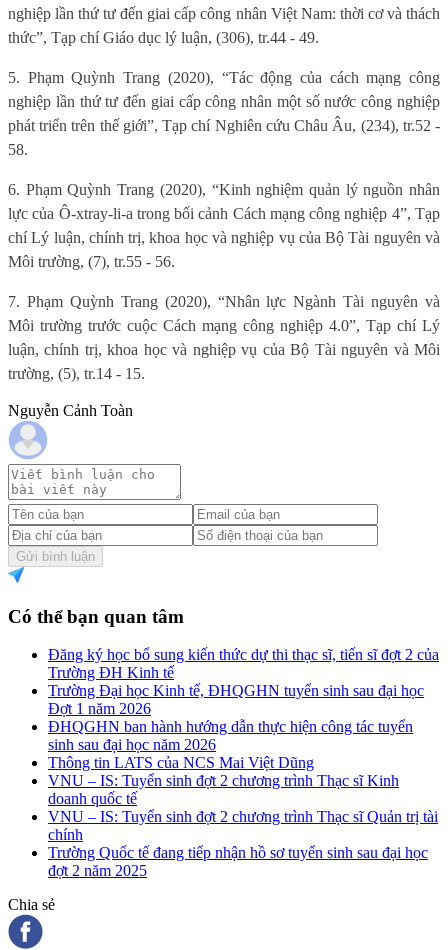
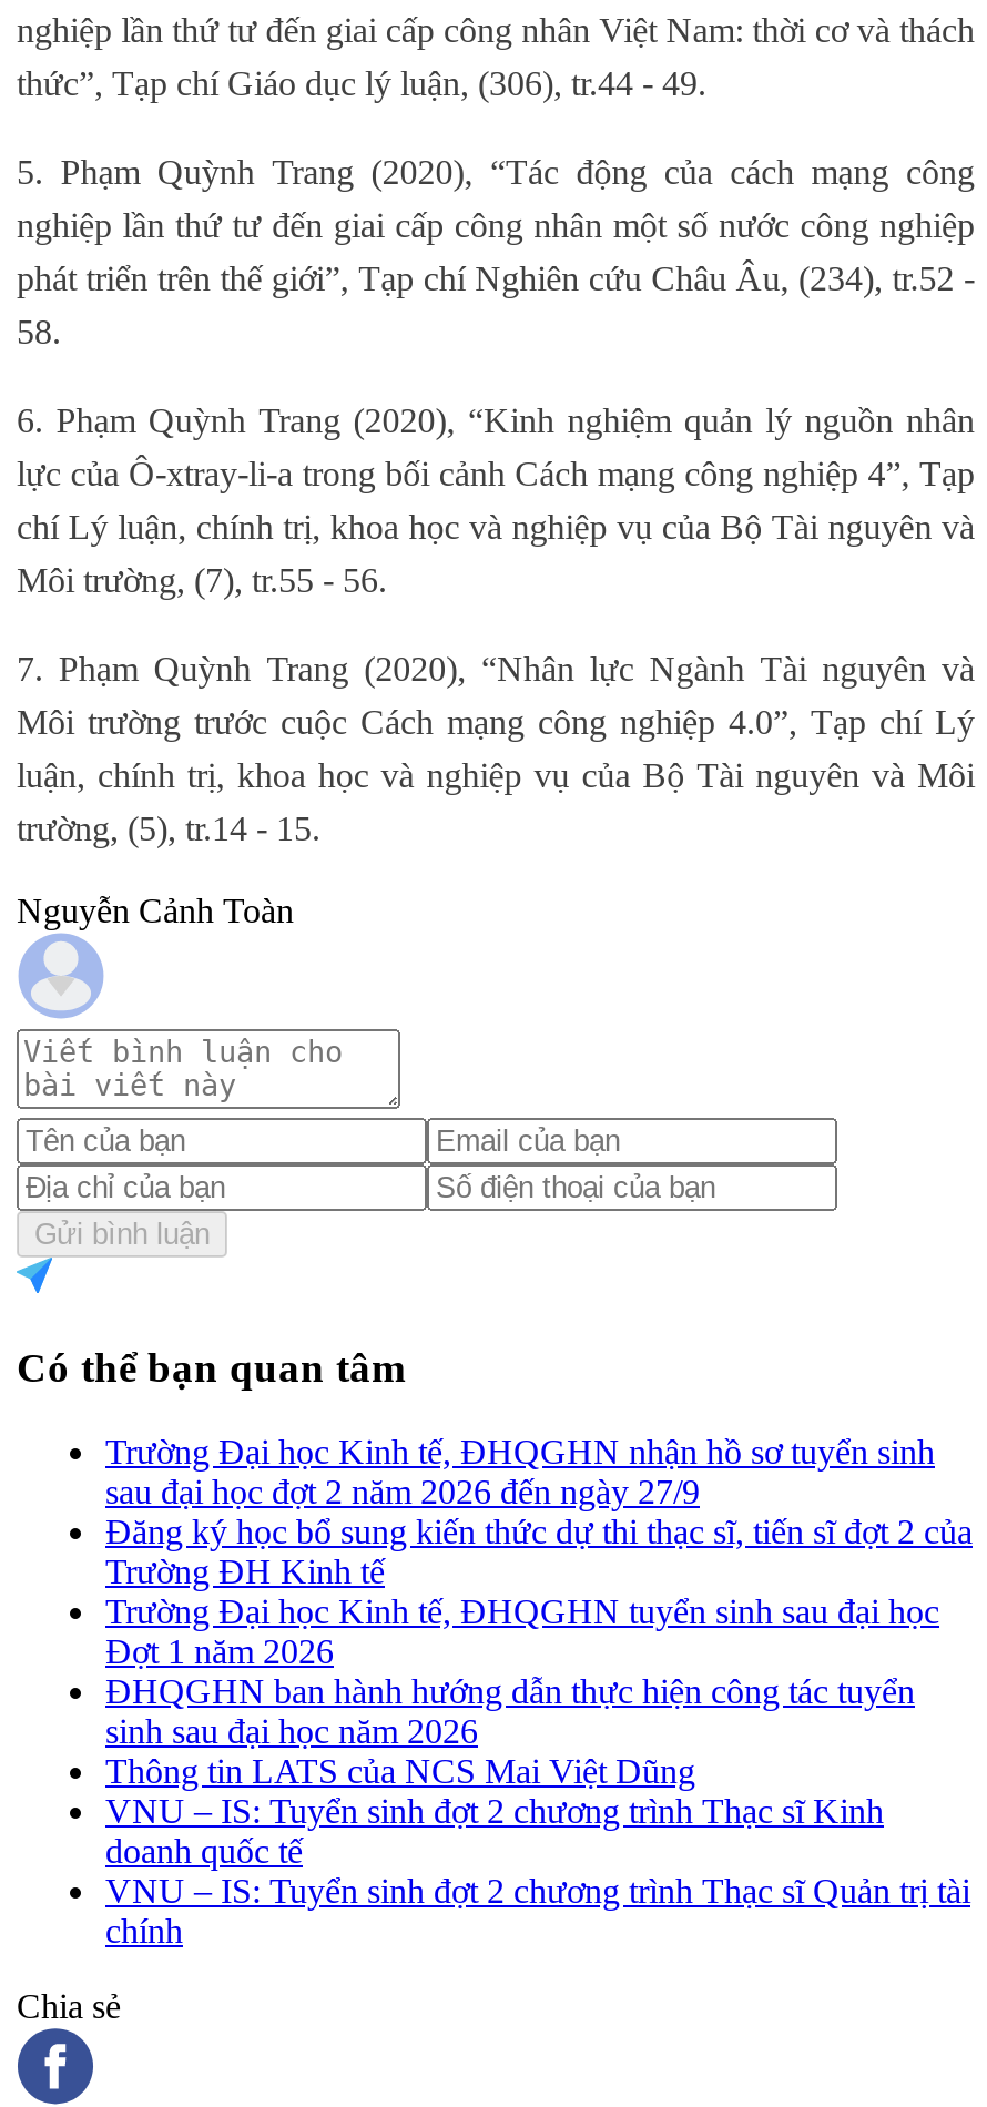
none -> [105,1433,935,1511] Trường Đại học Kinh tế, ĐHQGHN nhận hồ sơ tuyển sinh | sau đại học đợt 2 năm 2026 đến ngày 27/9
moved [48,646,439,843] -> [105,1513,973,1950]: Đăng ký học bổ sung kiến thức dự thi thạc sĩ, tiến sĩ đợt 2 của | Trường ĐH Kinh tế | Trường Đại học Kinh tế, ĐHQGHN tuyển sinh sau đại học | ... | VNU – IS: Tuyển sinh đợt 2 chương trình Thạc sĩ Quản trị tài | chính
[48,844,428,879] Trường Quốc tế đang tiếp nhận hồ sơ tuyển sinh sau đại học | đợt 2 năm 2025 -> none

